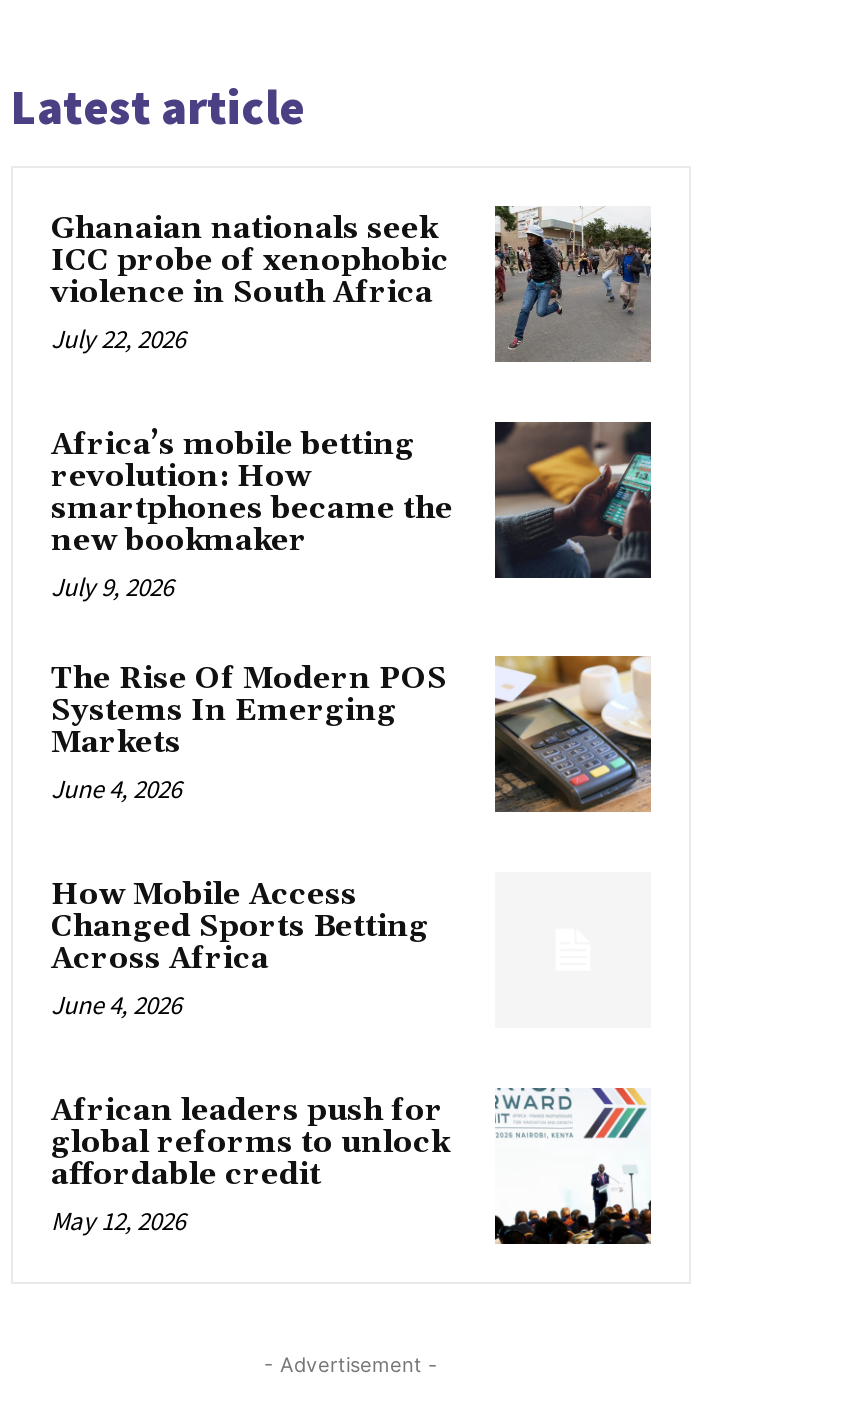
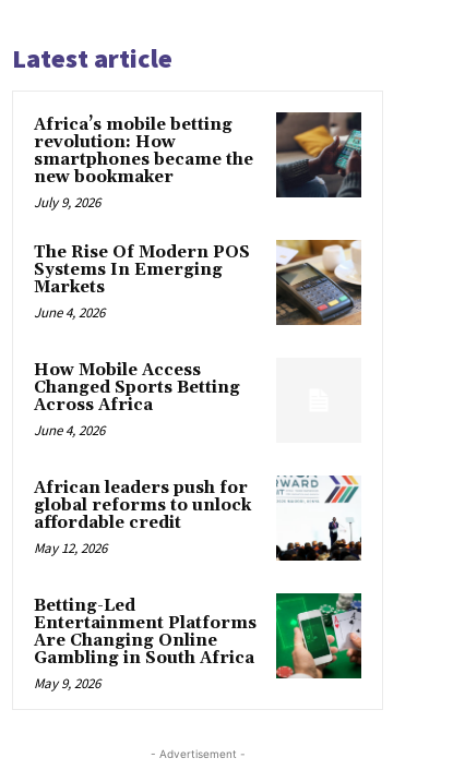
[51,204,653,364] [image] | Ghanaian nationals seek | ICC probe of xenophobic | violence in South Africa | July 22, 2026 -> none
moved [51,418,655,1239] -> [34,110,363,558]: [image] | Africa’s mobile betting | revolution: How | ... | affordable credit | May 12, 2026
none -> [34,592,362,693] [image] | Betting-Led | Entertainment Platforms | Are Changing Online | Gambling in South Africa | May 9, 2026

